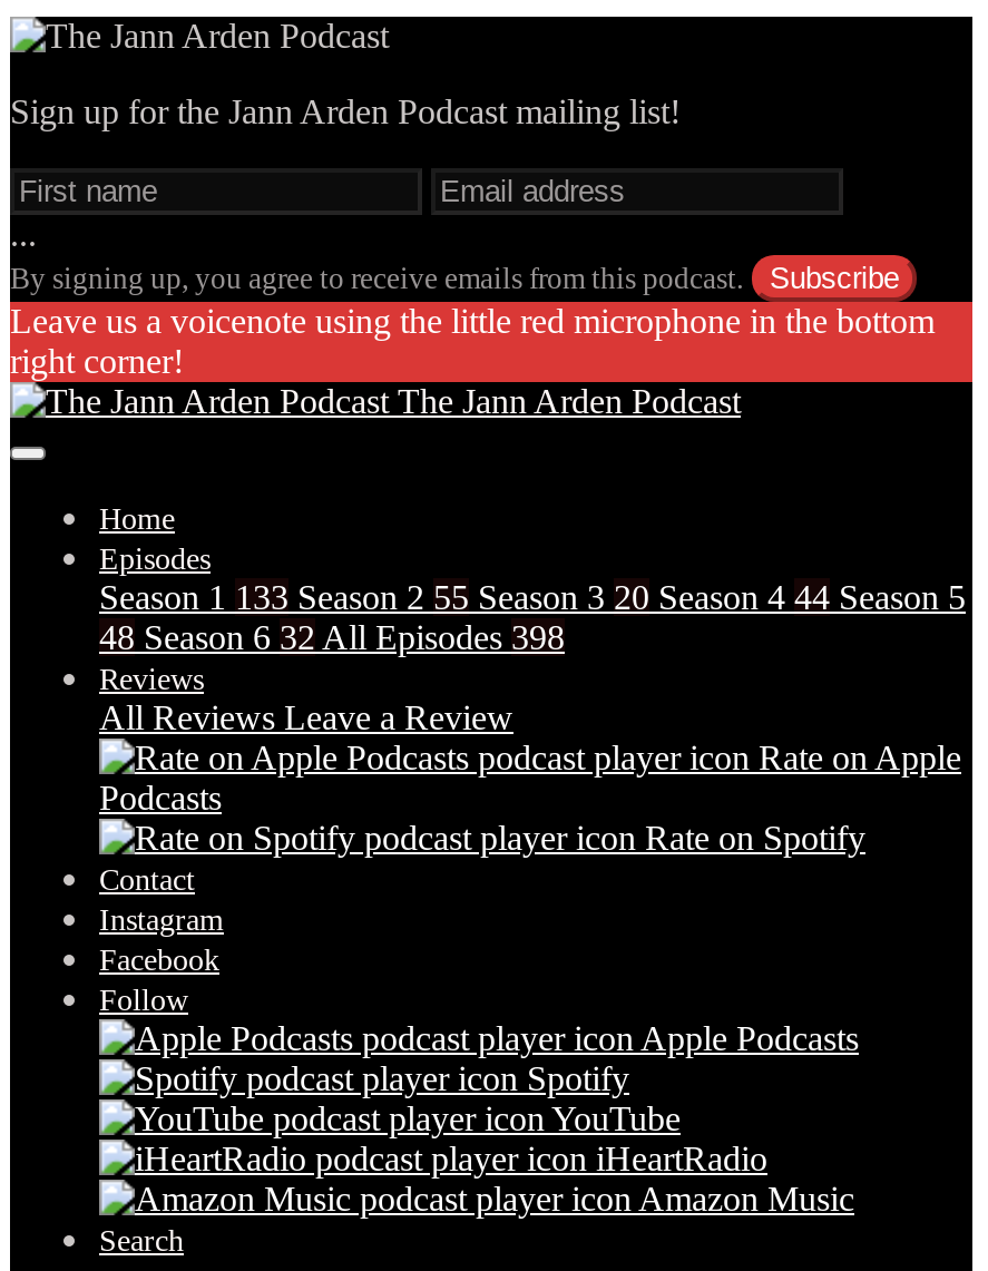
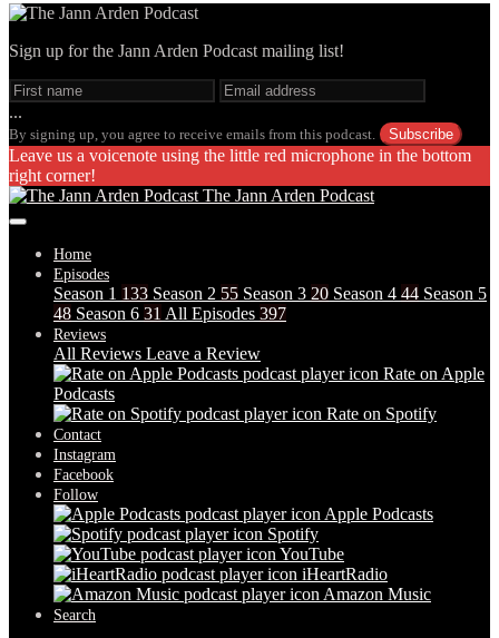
[99,619,565,657] 48 Season 6 32 All Episodes 398 -> [53,304,286,323] 48 Season 6 31 All Episodes 397

